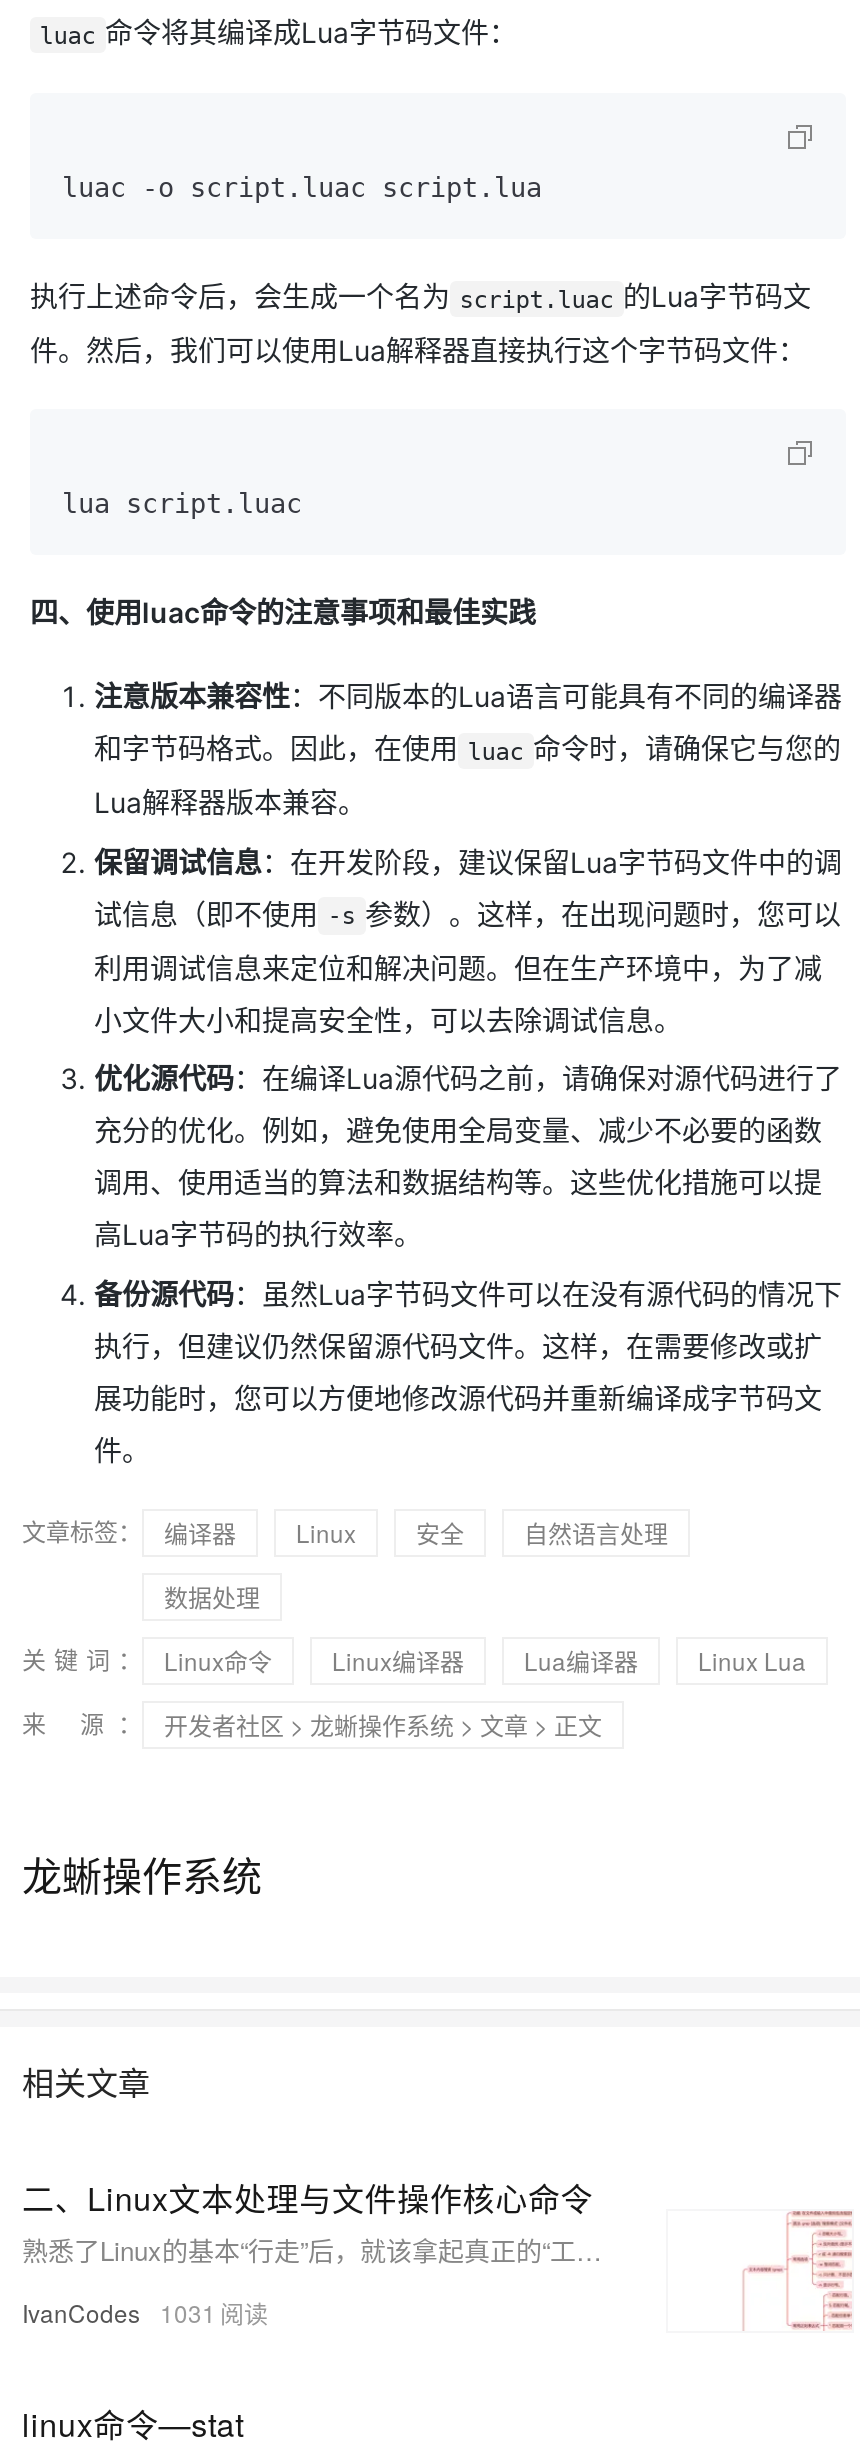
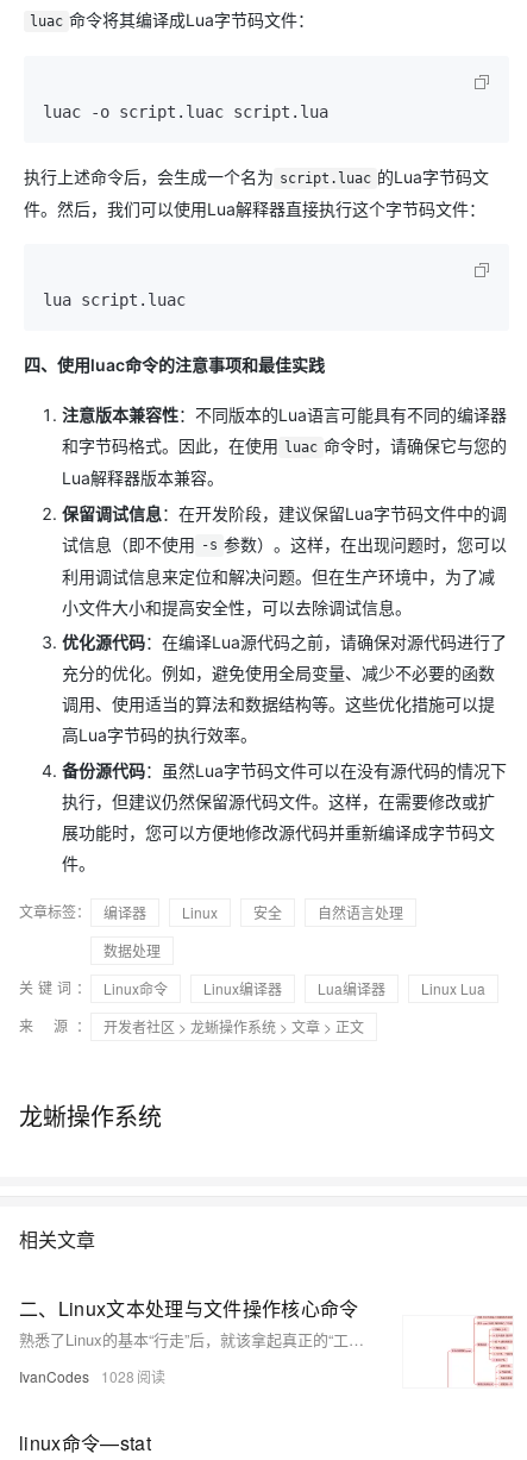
[22,2295,216,2329] IvanCodes 1031 -> [19,1366,134,1386] IvanCodes 1028

